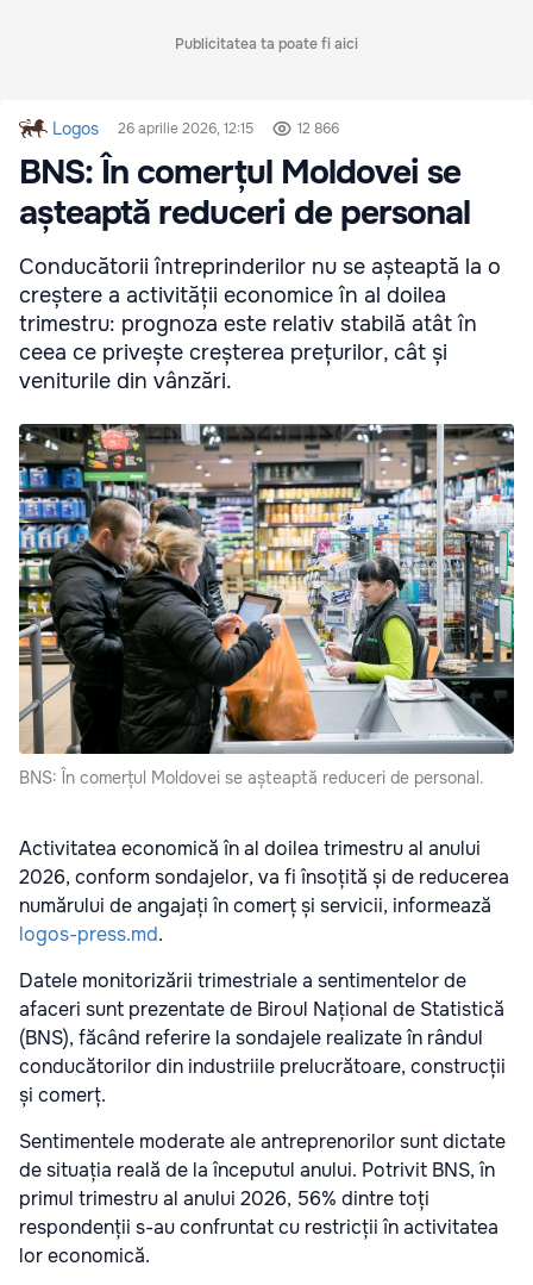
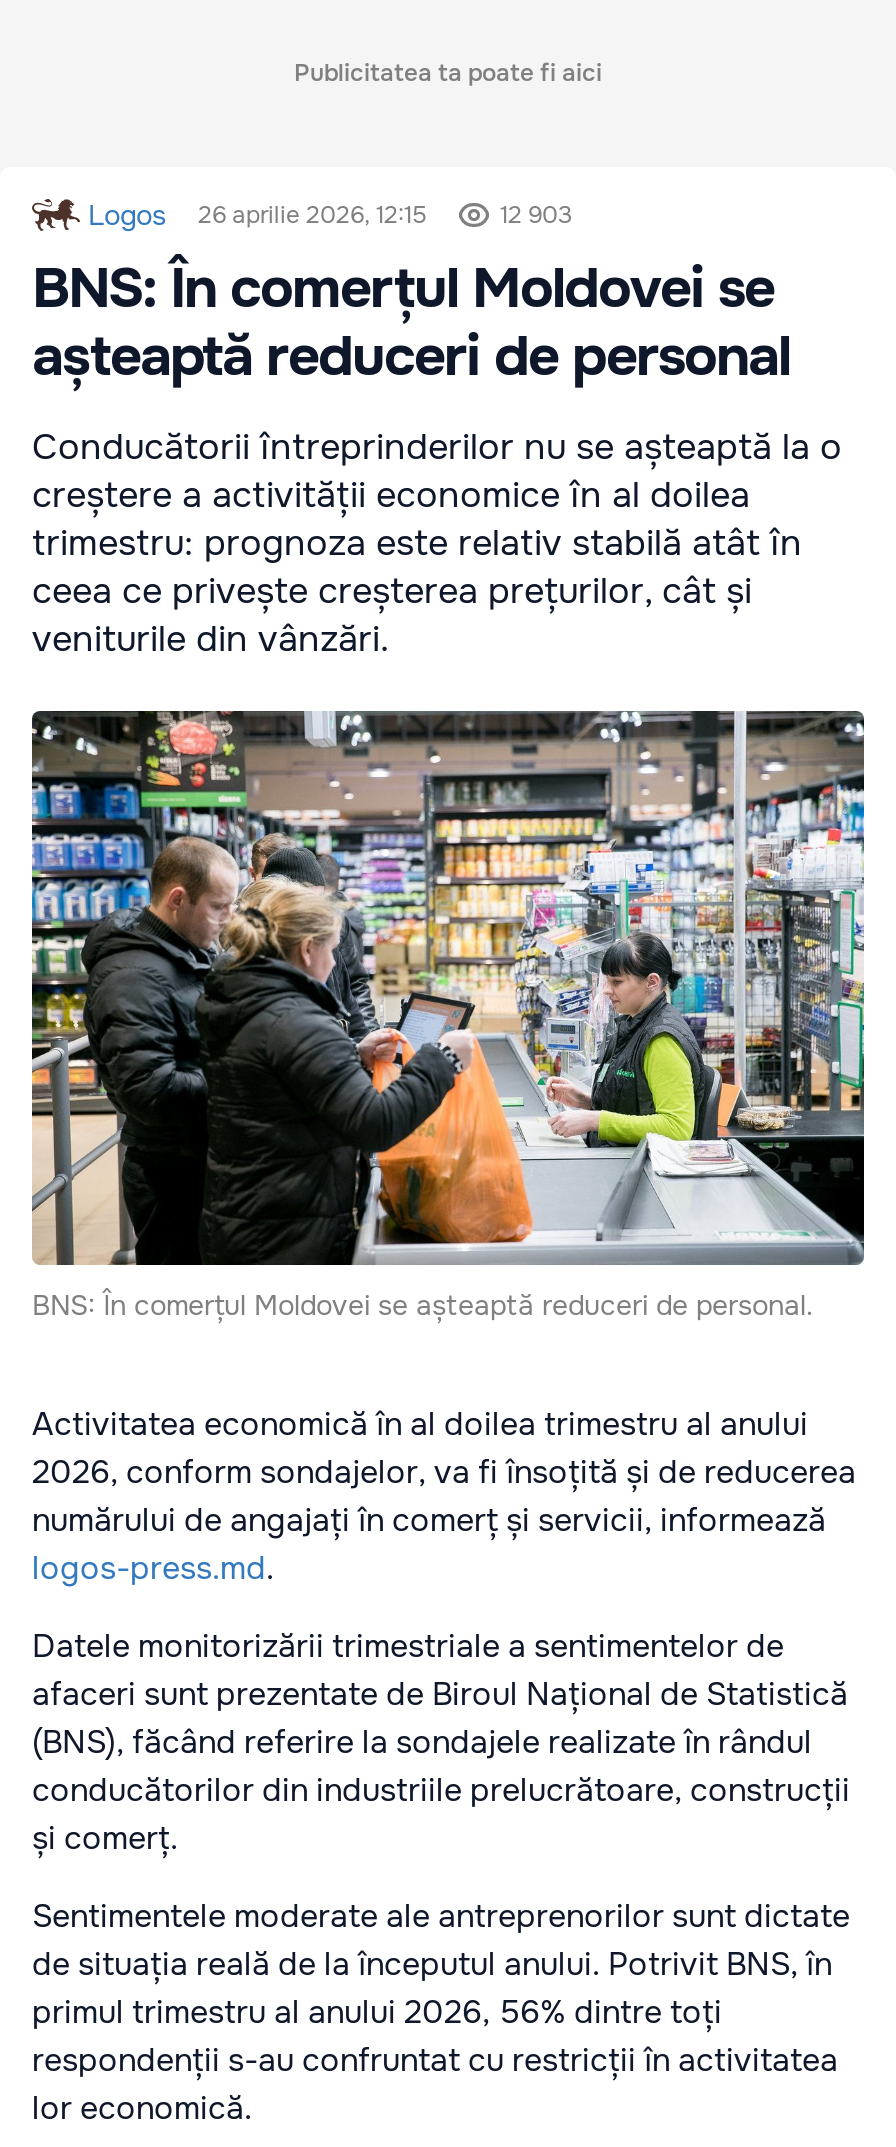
[297,119,339,138] 12 866 -> [500,199,572,231] 12 903

